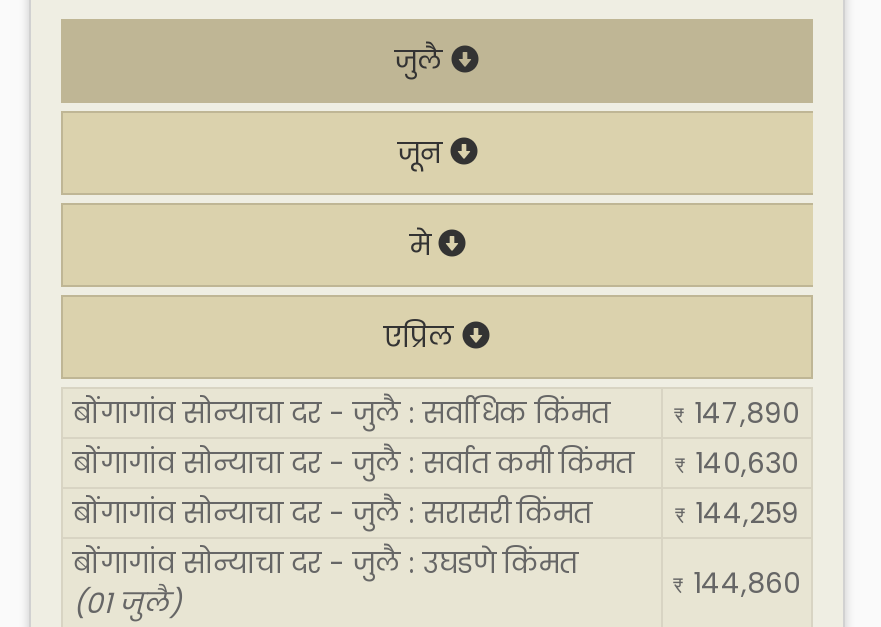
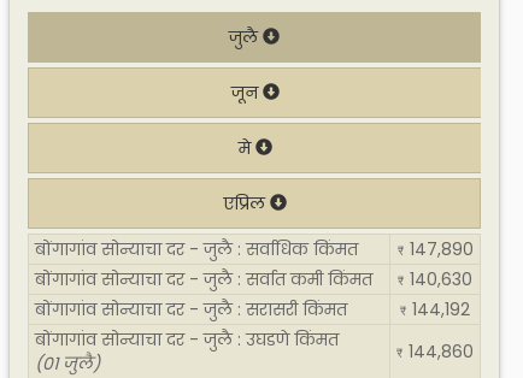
[675,493,799,533] ₹ 144,259 -> [400,297,470,321] ₹ 144,192

